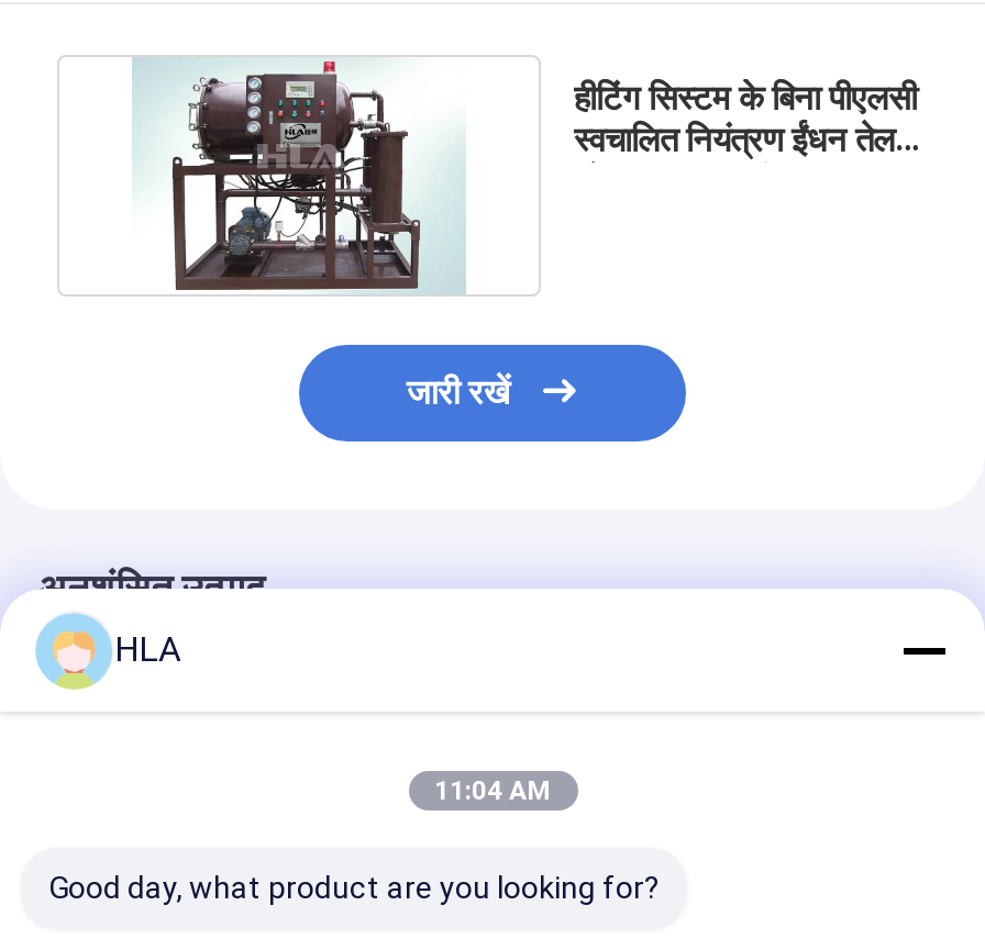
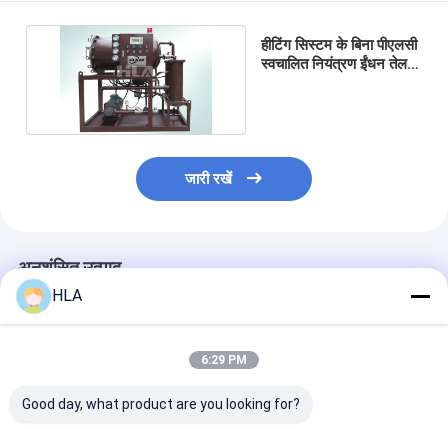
[434,775,551,806] 11:04 AM -> [201,353,247,367] 6:29 PM

